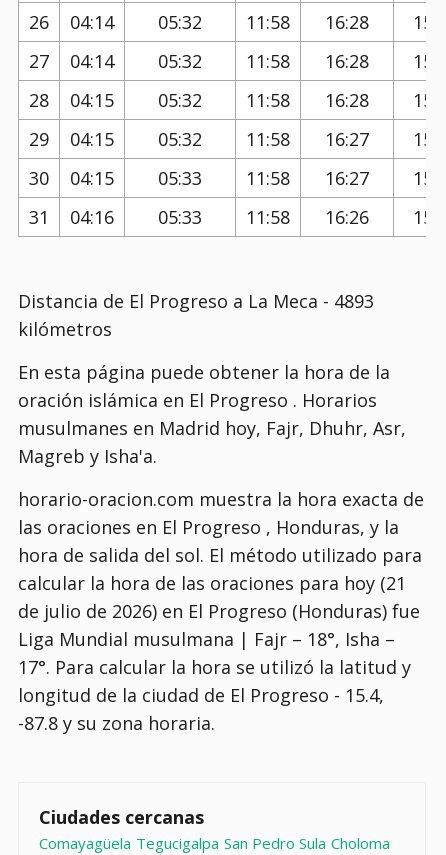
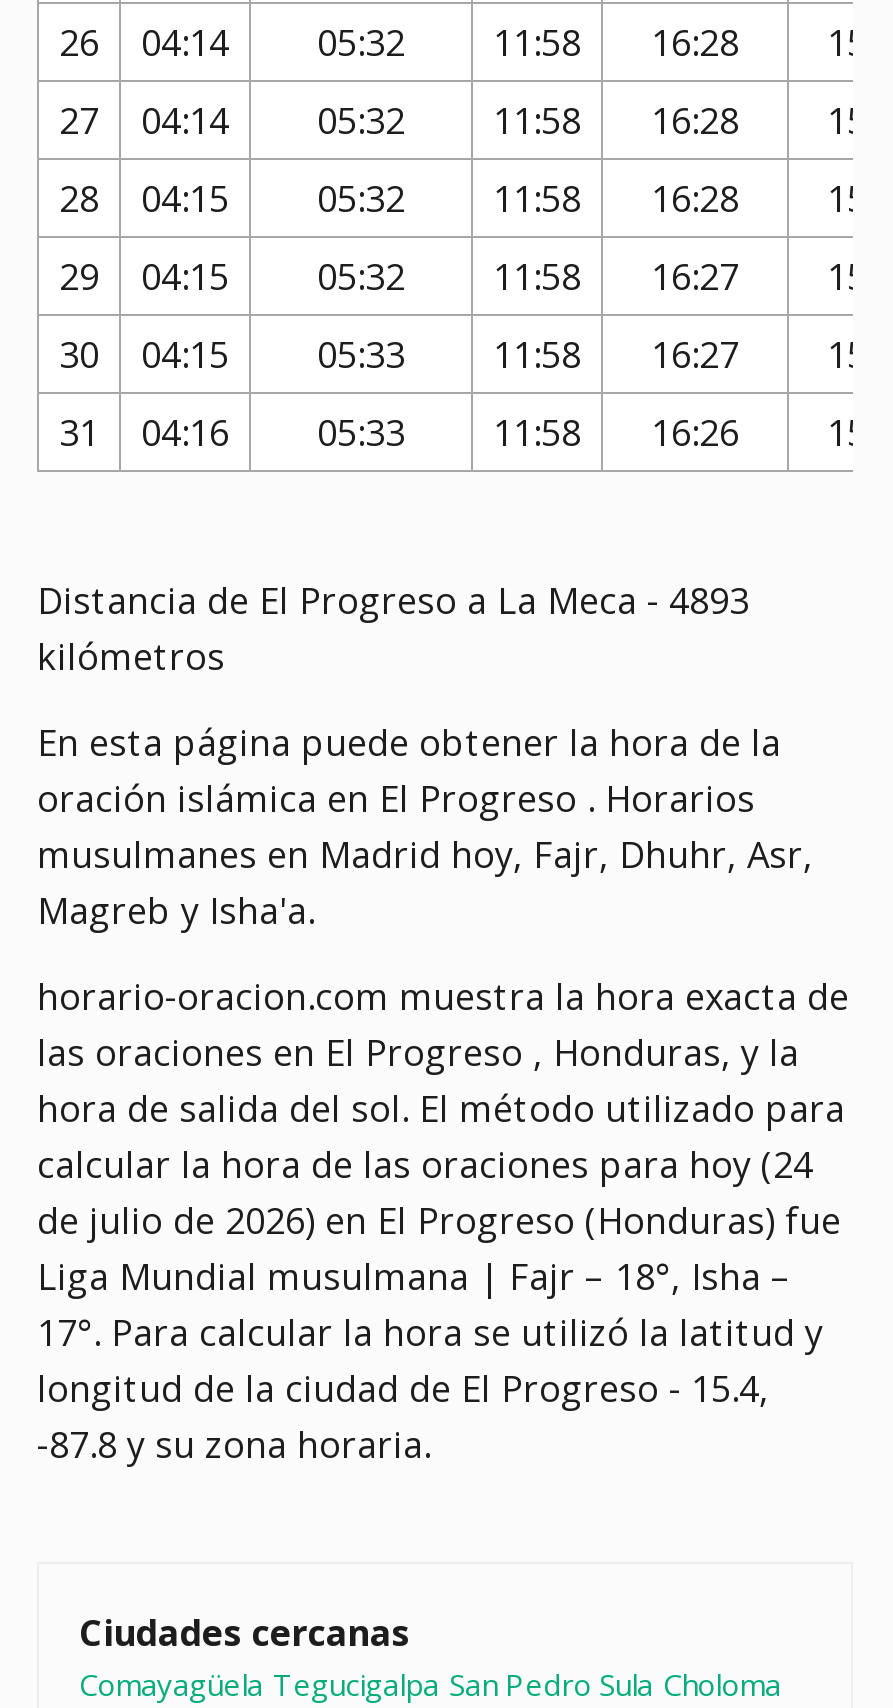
[18,571,406,595] calcular la hora de las oraciones para hoy (21 -> [37,1140,813,1188] calcular la hora de las oraciones para hoy (24

